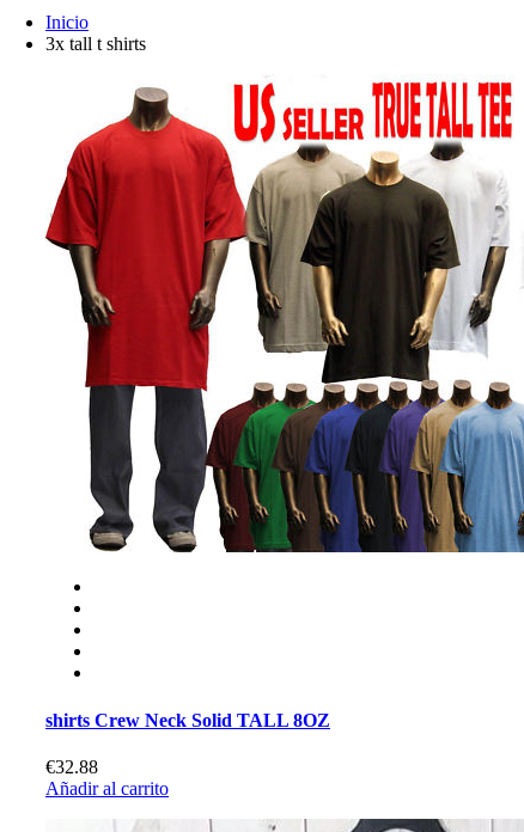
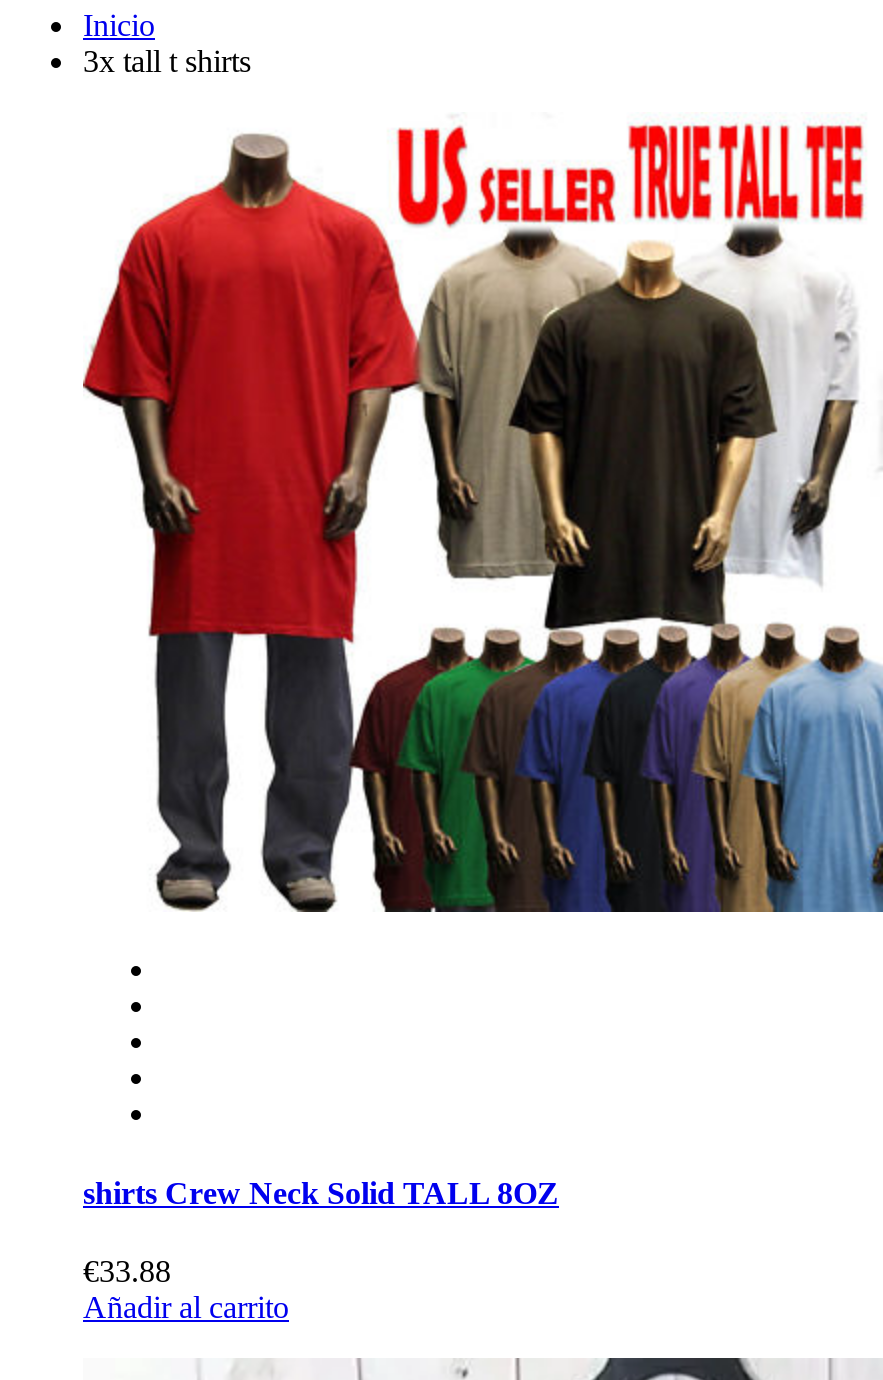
[45,757,98,777] €32.88 -> [83,1254,171,1288] €33.88

